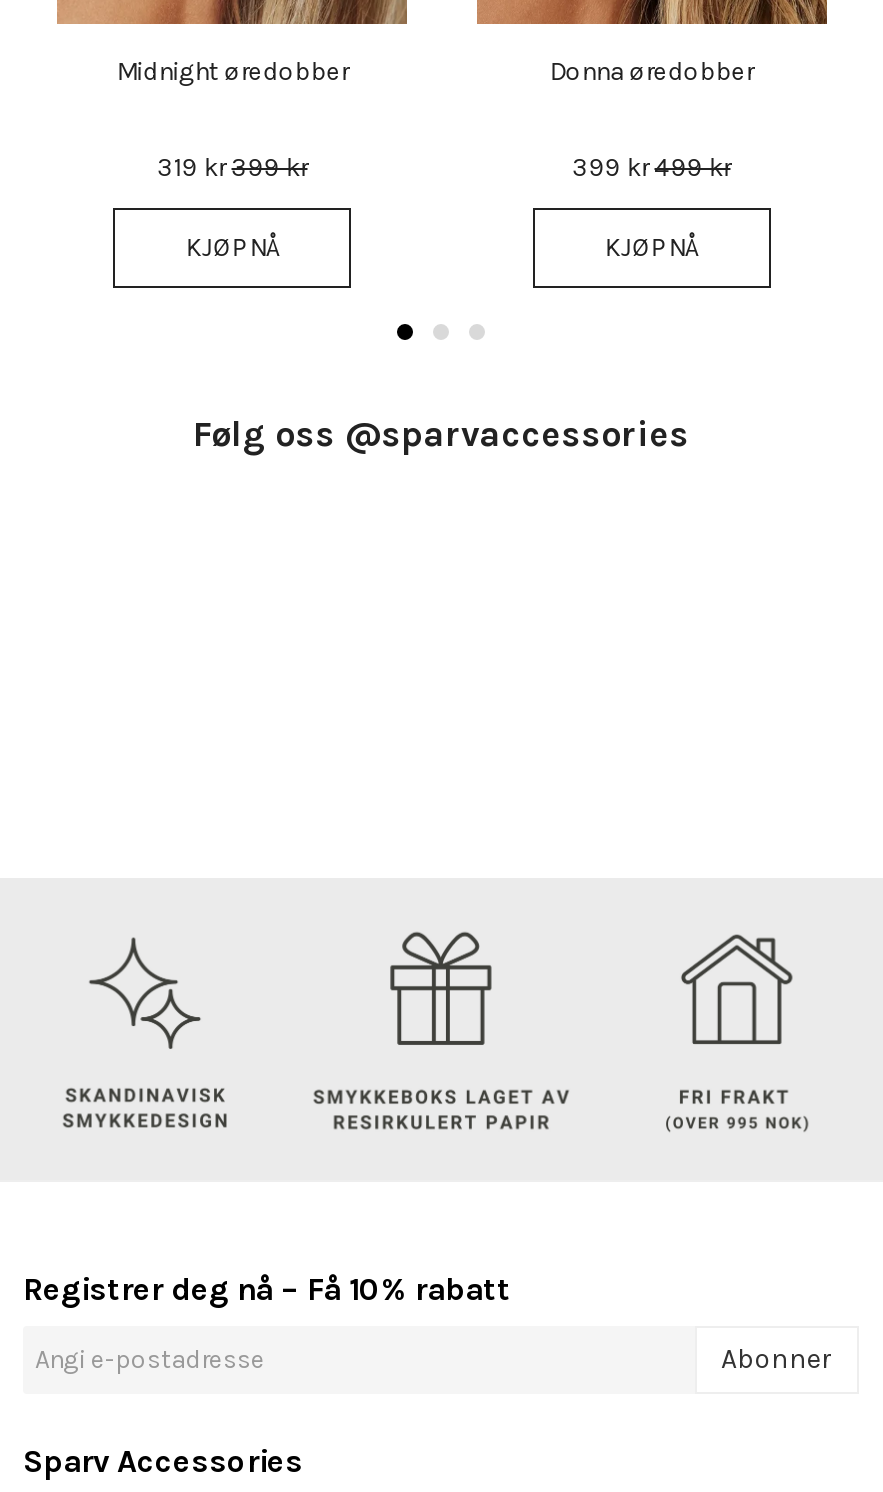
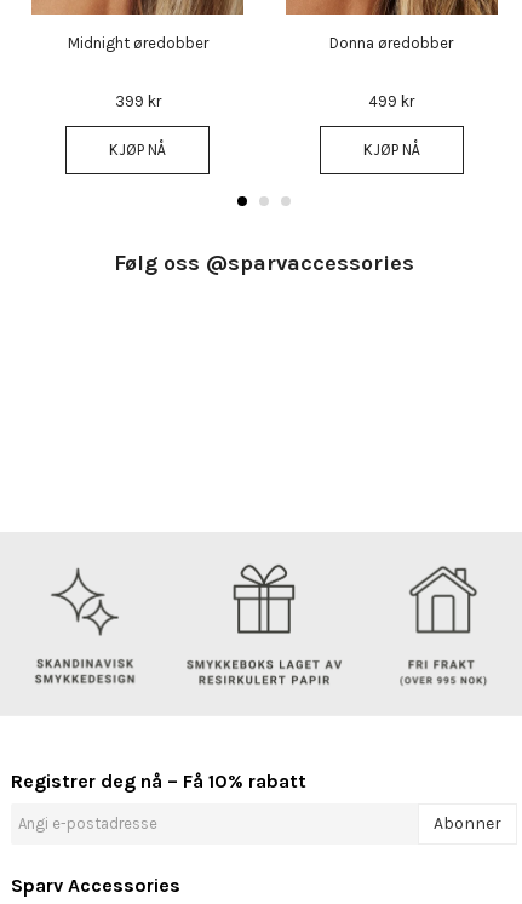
[157,151,307,181] 319 kr399 kr -> [115,92,161,110] 399 kr
[573,151,731,181] 399 kr499 kr -> [368,92,414,110] 499 kr

